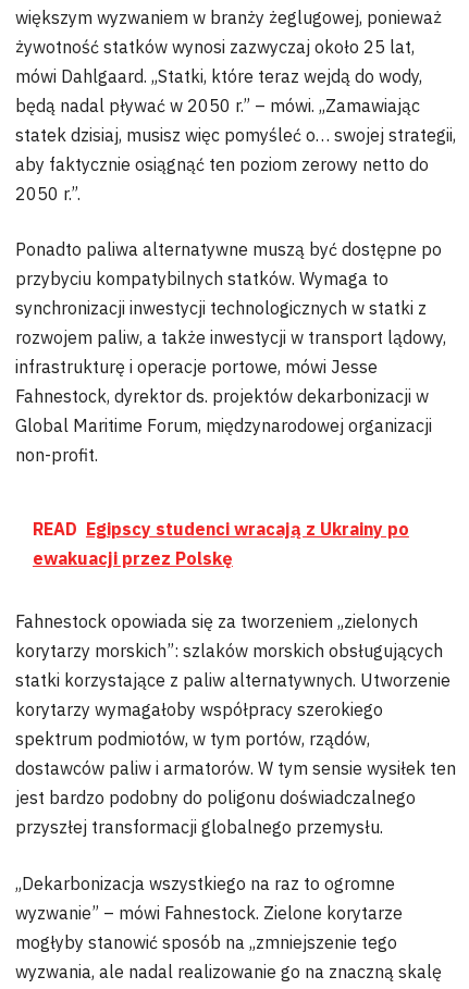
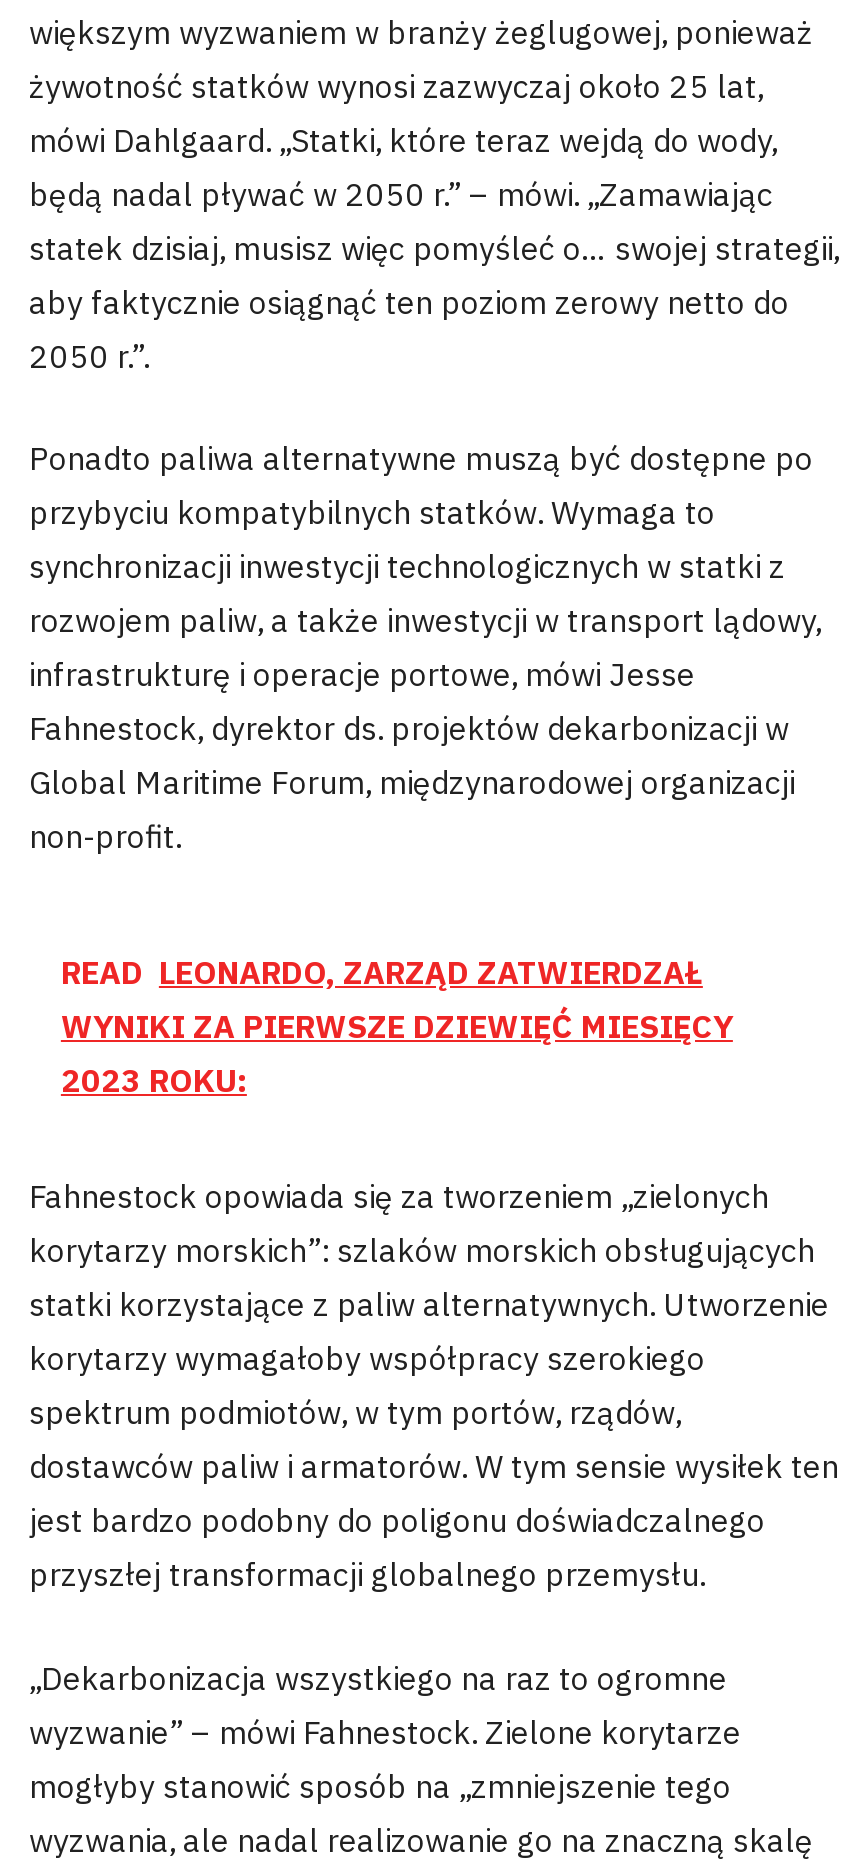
[33,517,409,569] READ Egipscy studenci wracają z Ukrainy po | ewakuacji przez Polskę -> [61,951,733,1099] READ LEONARDO, ZARZĄD ZATWIERDZAŁ | WYNIKI ZA PIERWSZE DZIEWIĘĆ MIESIĘCY | 2023 ROKU:

